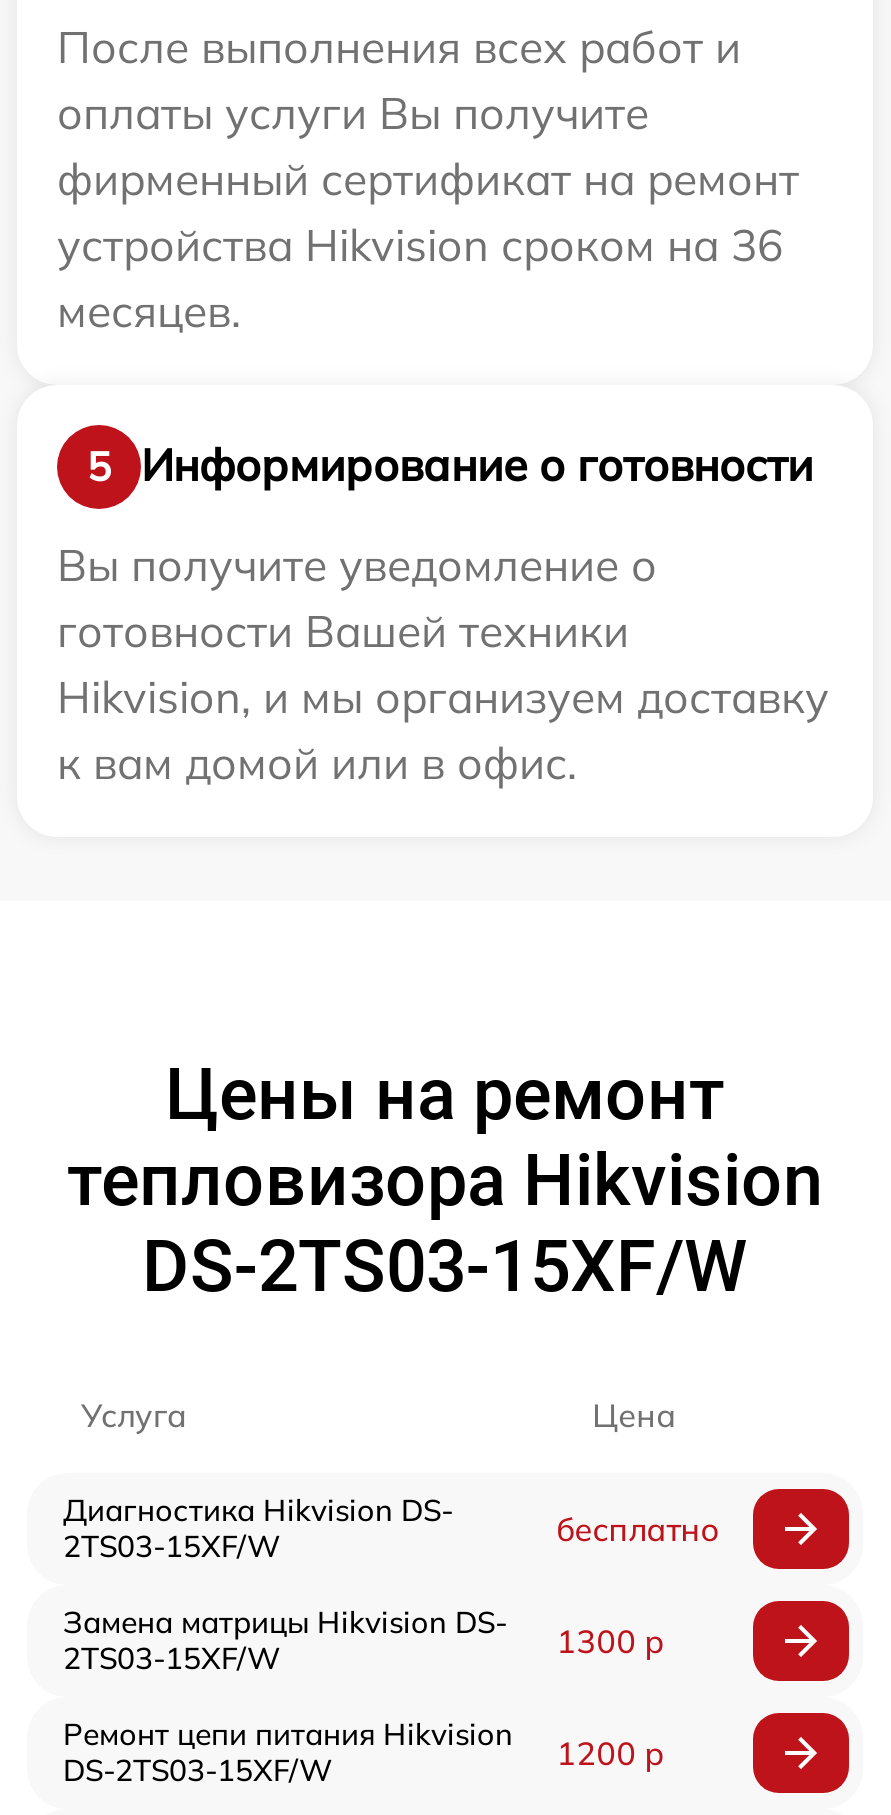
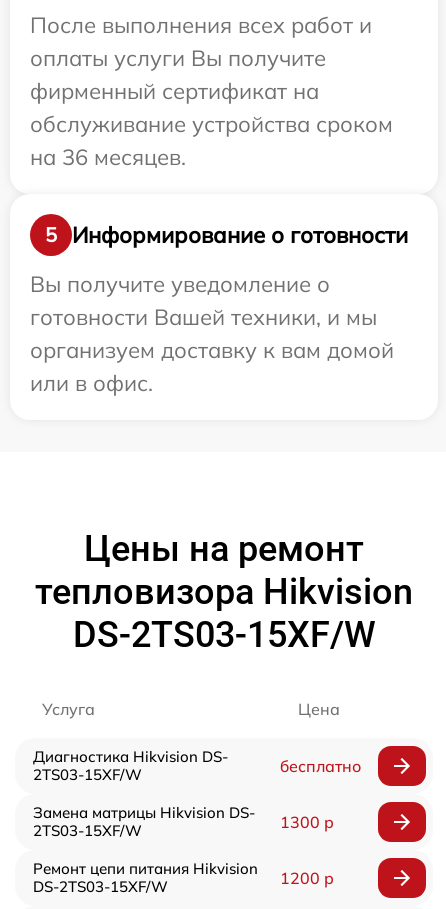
[57,151,799,339] фирменный сертификат на ремонт | устройства Hikvision сроком на 36 | месяцев. -> [30,77,393,171] фирменный сертификат на | обслуживание устройства сроком | на 36 месяцев.
[57,603,829,791] готовности Вашей техники | Hikvision, и мы организуем доставку | к вам домой или в офис. -> [30,303,394,397] готовности Вашей техники, и мы | организуем доставку к вам домой | или в офис.

